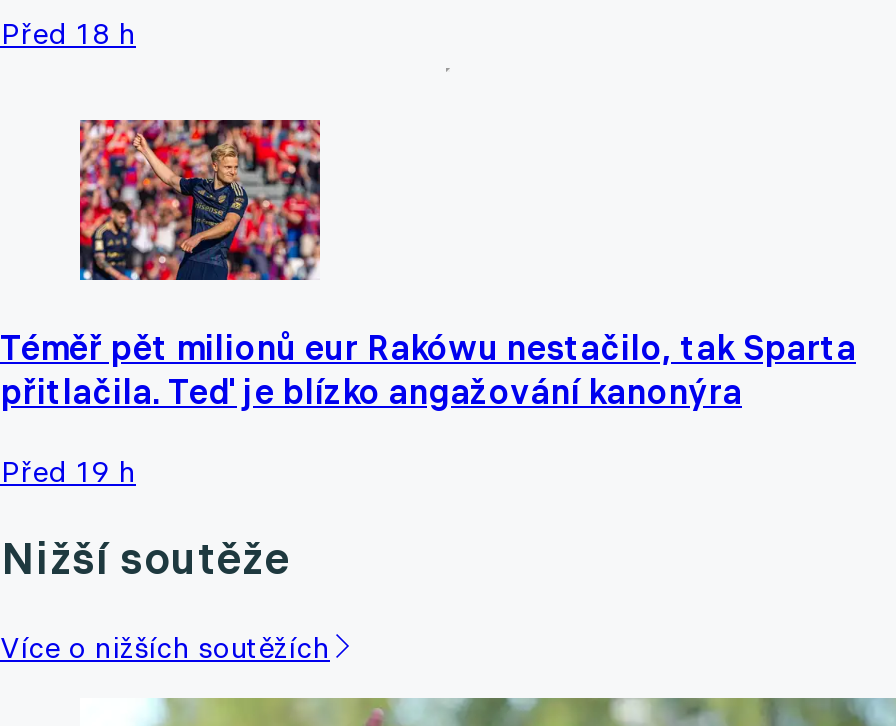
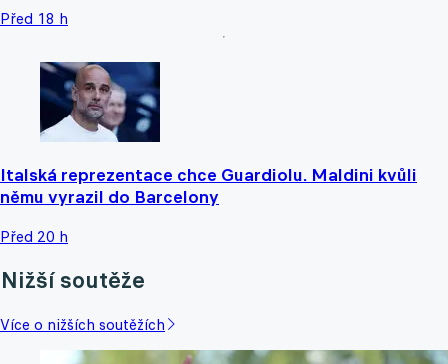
[0,118,856,415] [image] | Téměř pět milionů eur Rakówu nestačilo, tak Sparta | přitlačila. Teď je blízko angažování kanonýra -> [0,61,417,208] [image] | Italská reprezentace chce Guardiolu. Maldini kvůli | němu vyrazil do Barcelony
[0,452,136,490] Před 19 h -> [0,227,68,246] Před 20 h

